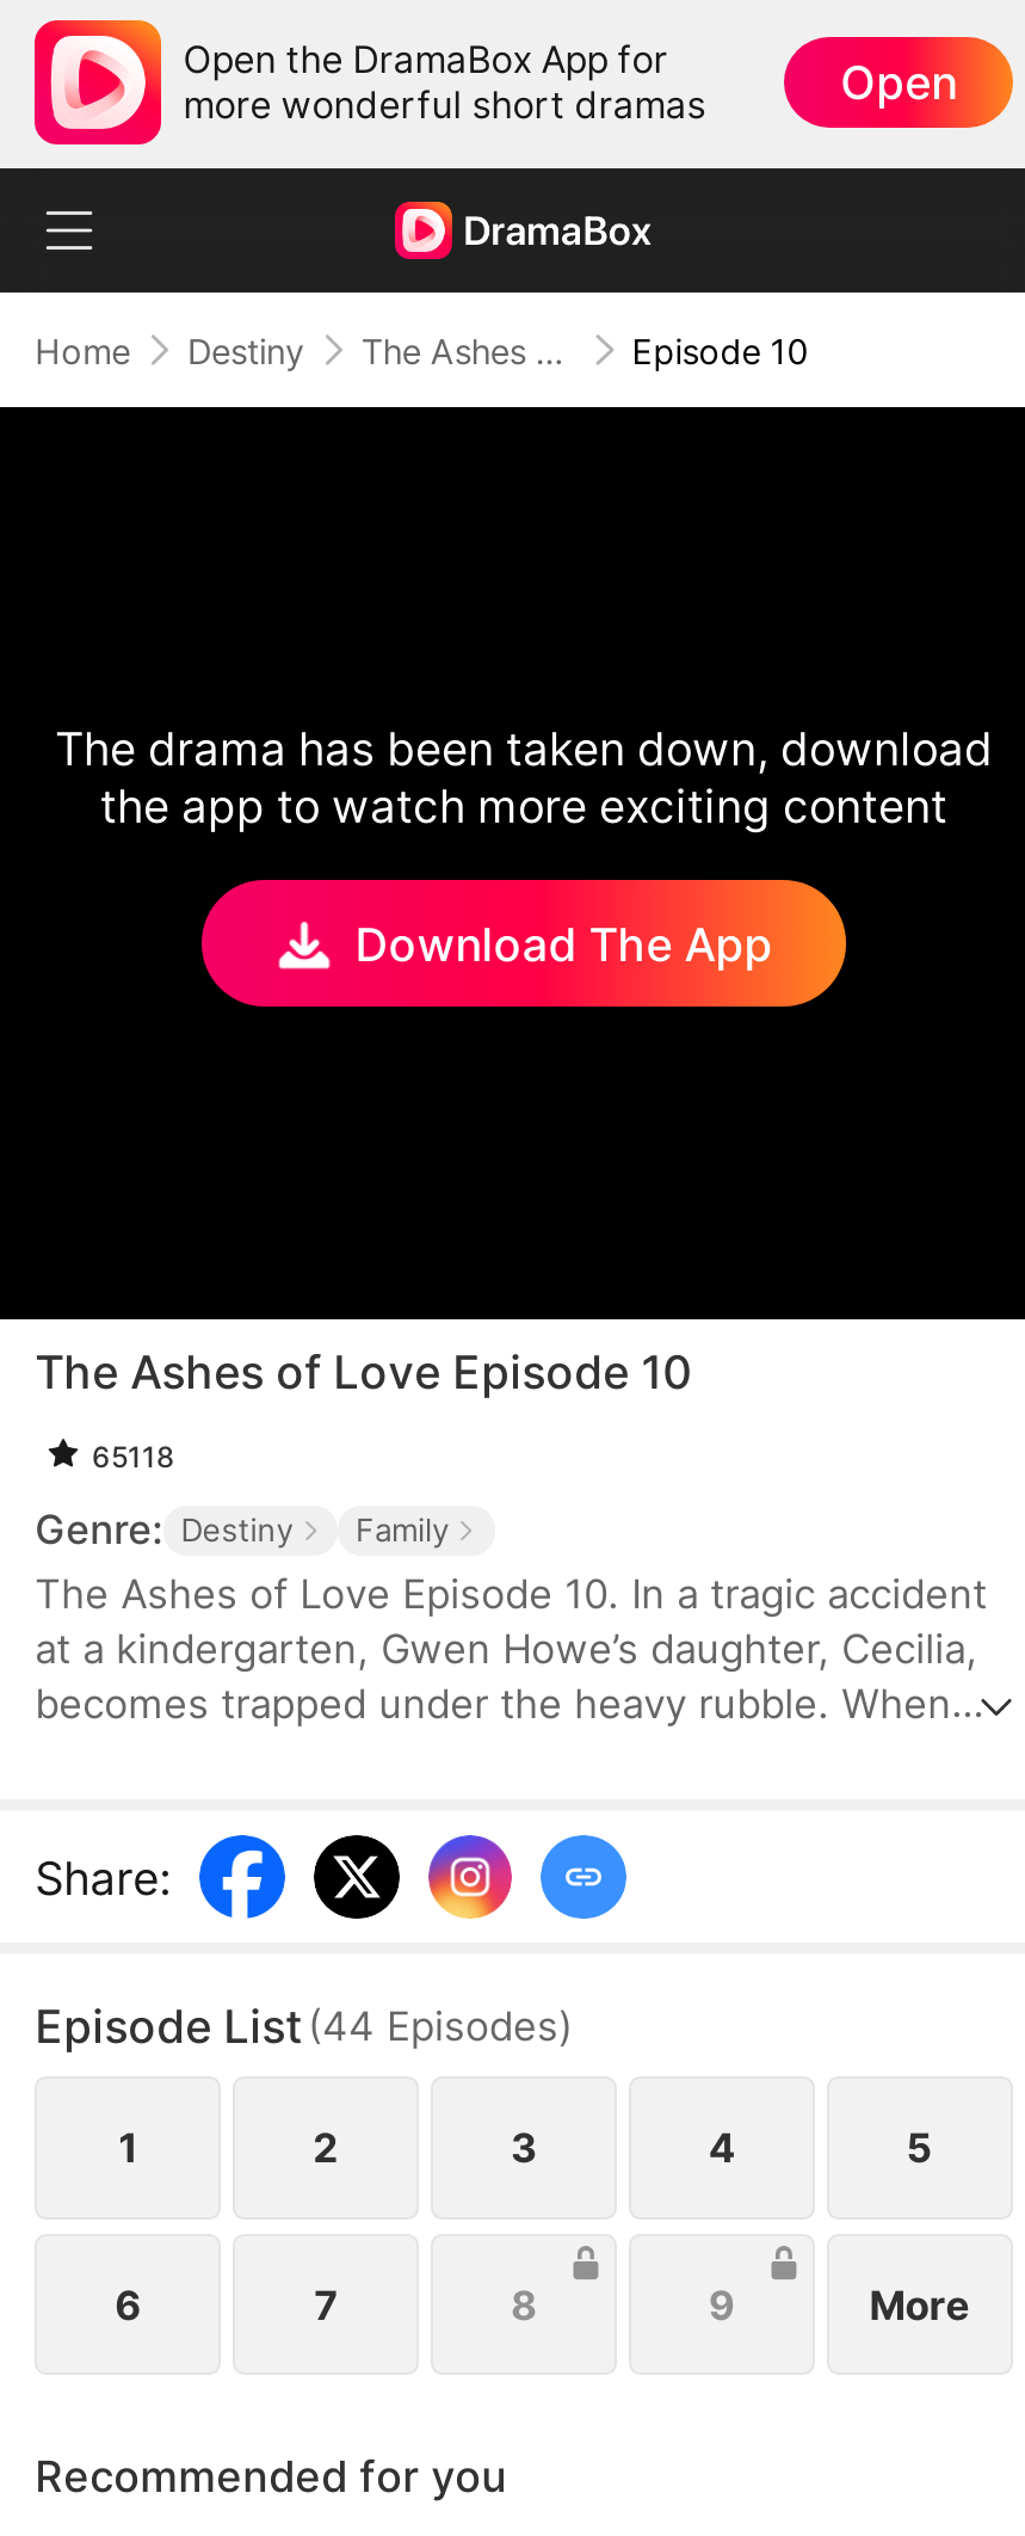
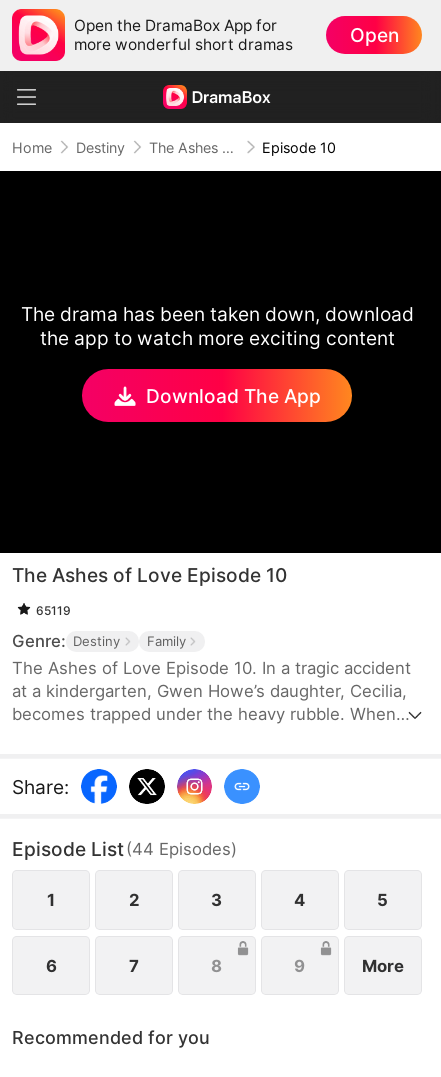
[92,1438,175,1474] 65118 -> [36,603,71,618] 65119

